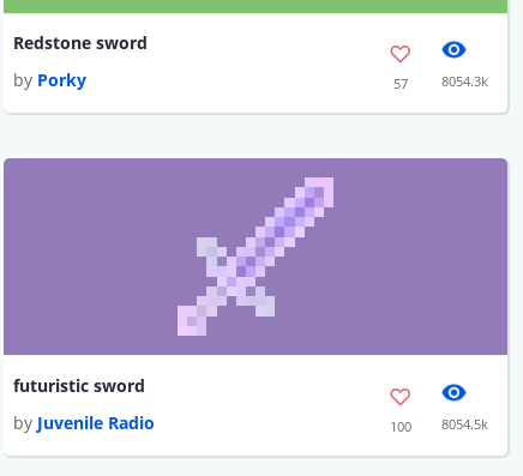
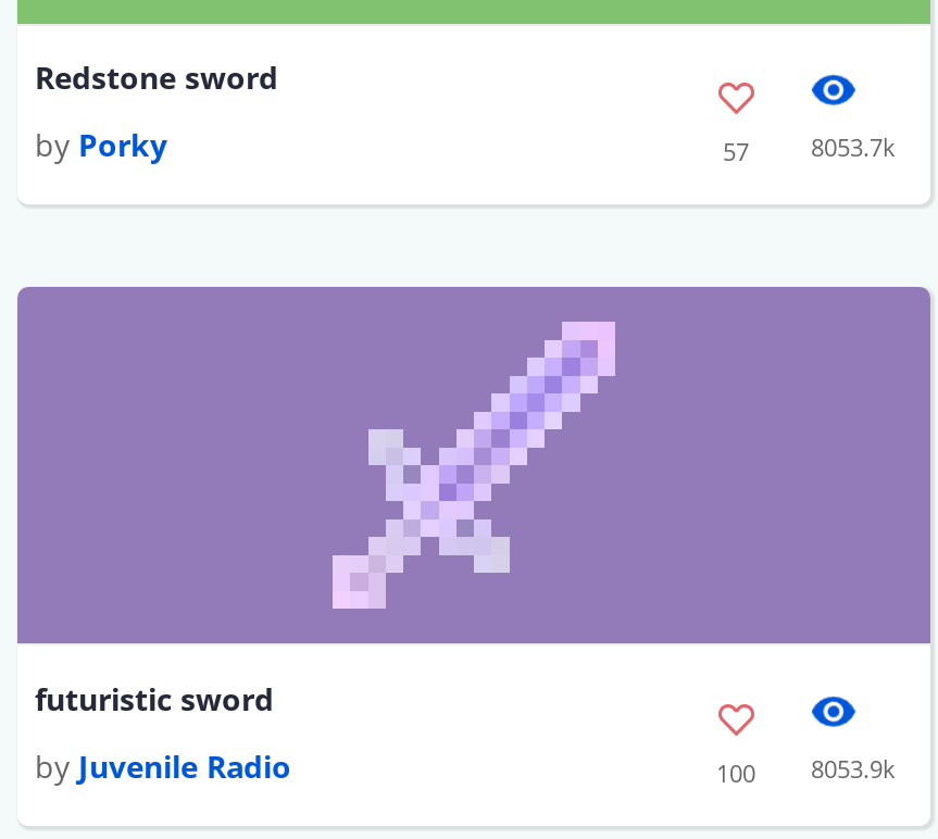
[393,72,488,93] 57 8054.3k -> [723,131,896,168] 57 8053.7k
[389,414,488,435] 100 8054.5k -> [716,751,896,788] 100 8053.9k

